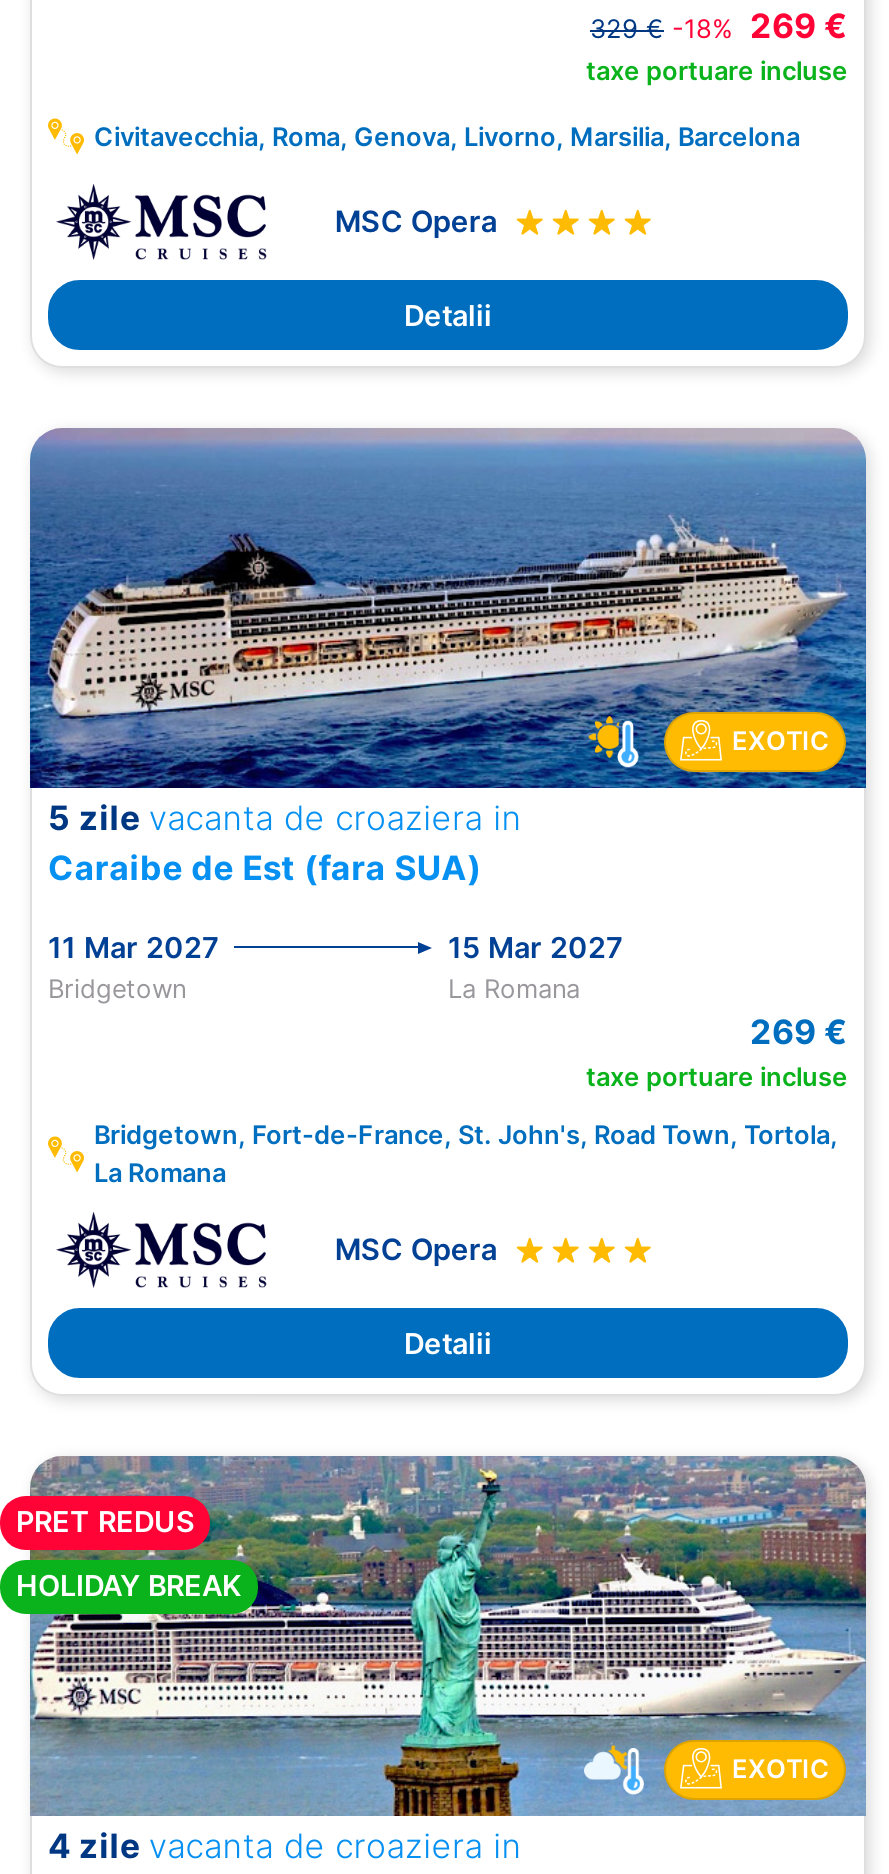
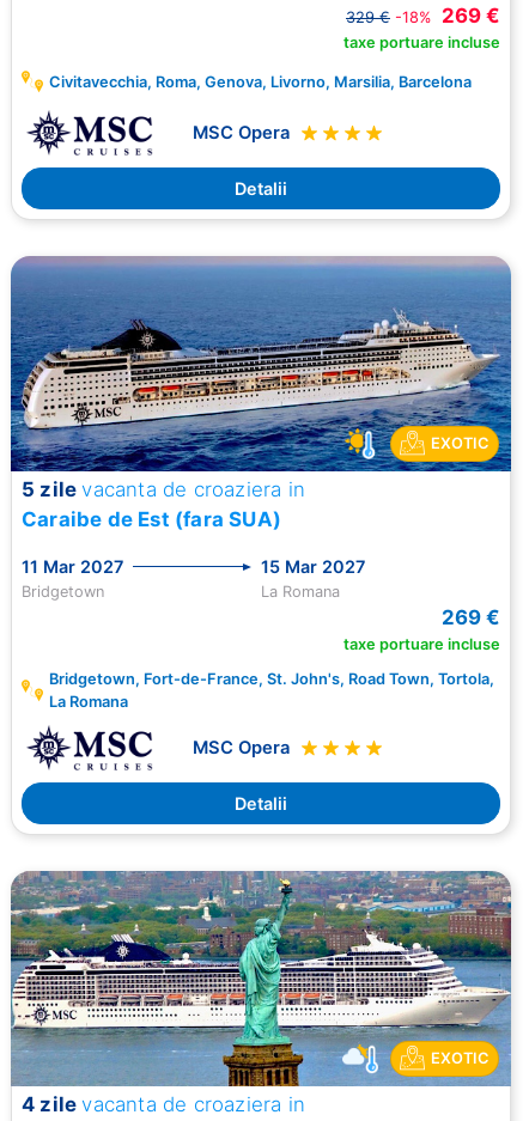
[16,1504,242,1602] PRET REDUS | HOLIDAY BREAK -> none

